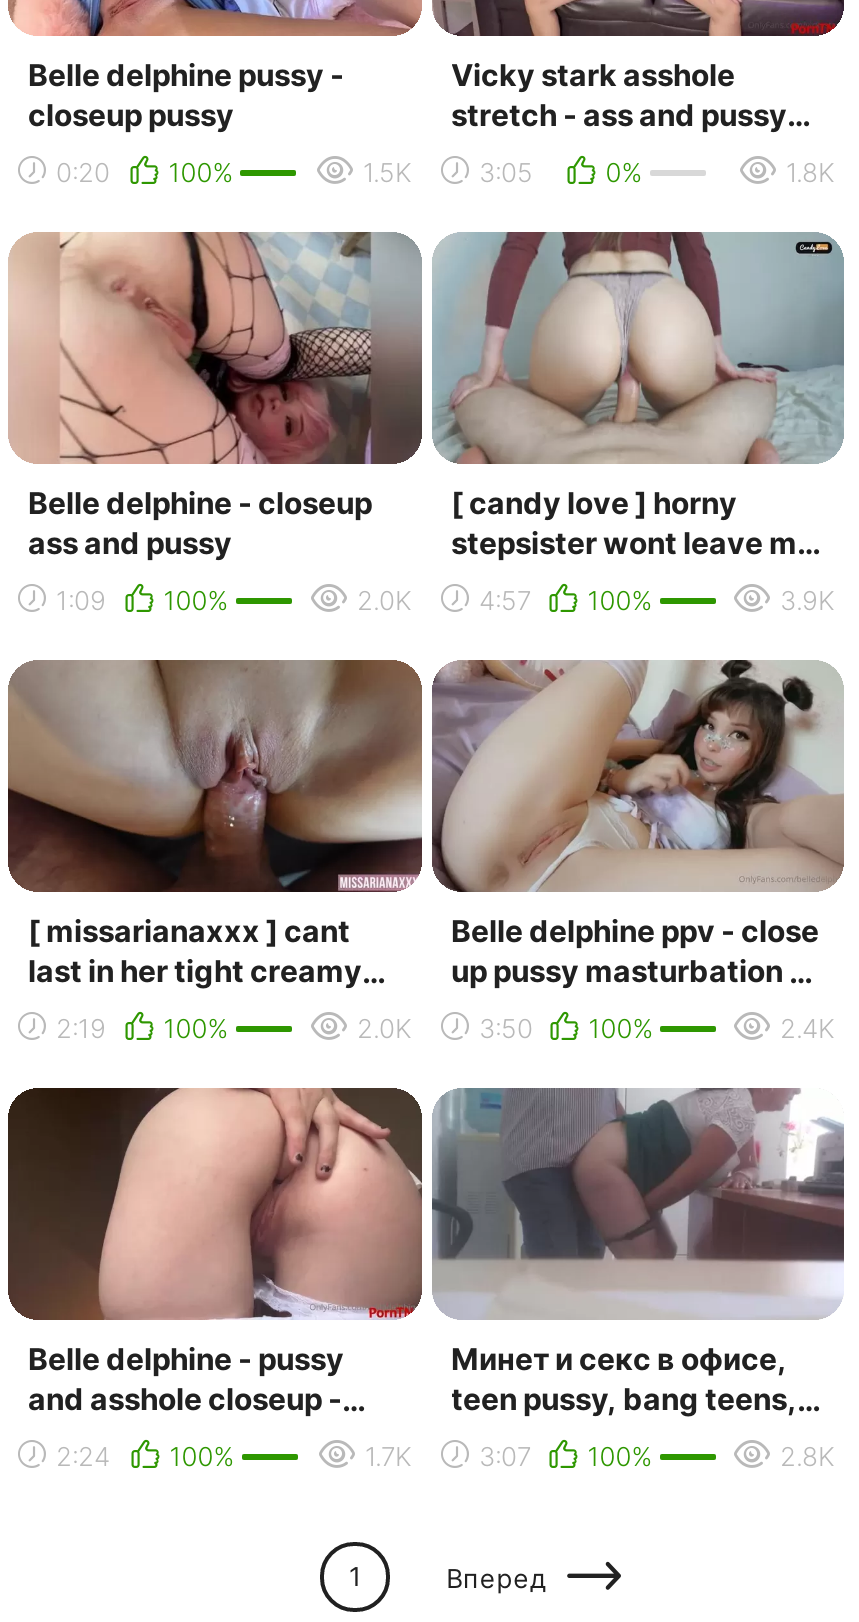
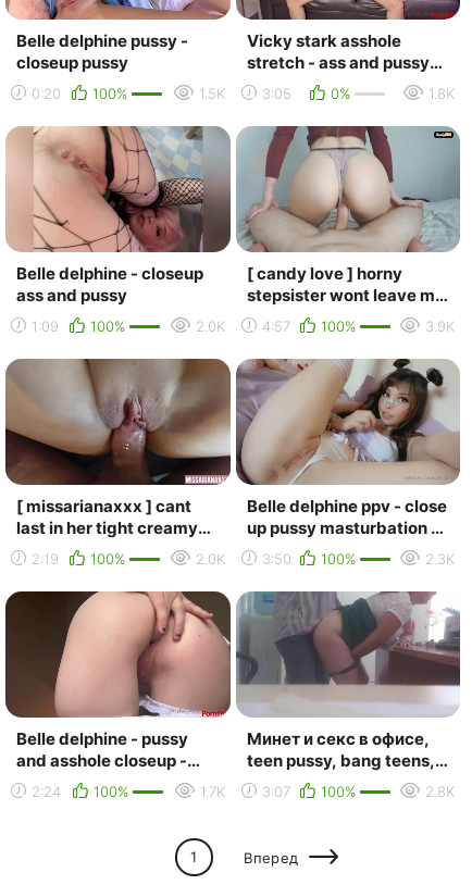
[780,1013,834,1045] 2.4K -> [425,550,455,568] 2.3K

